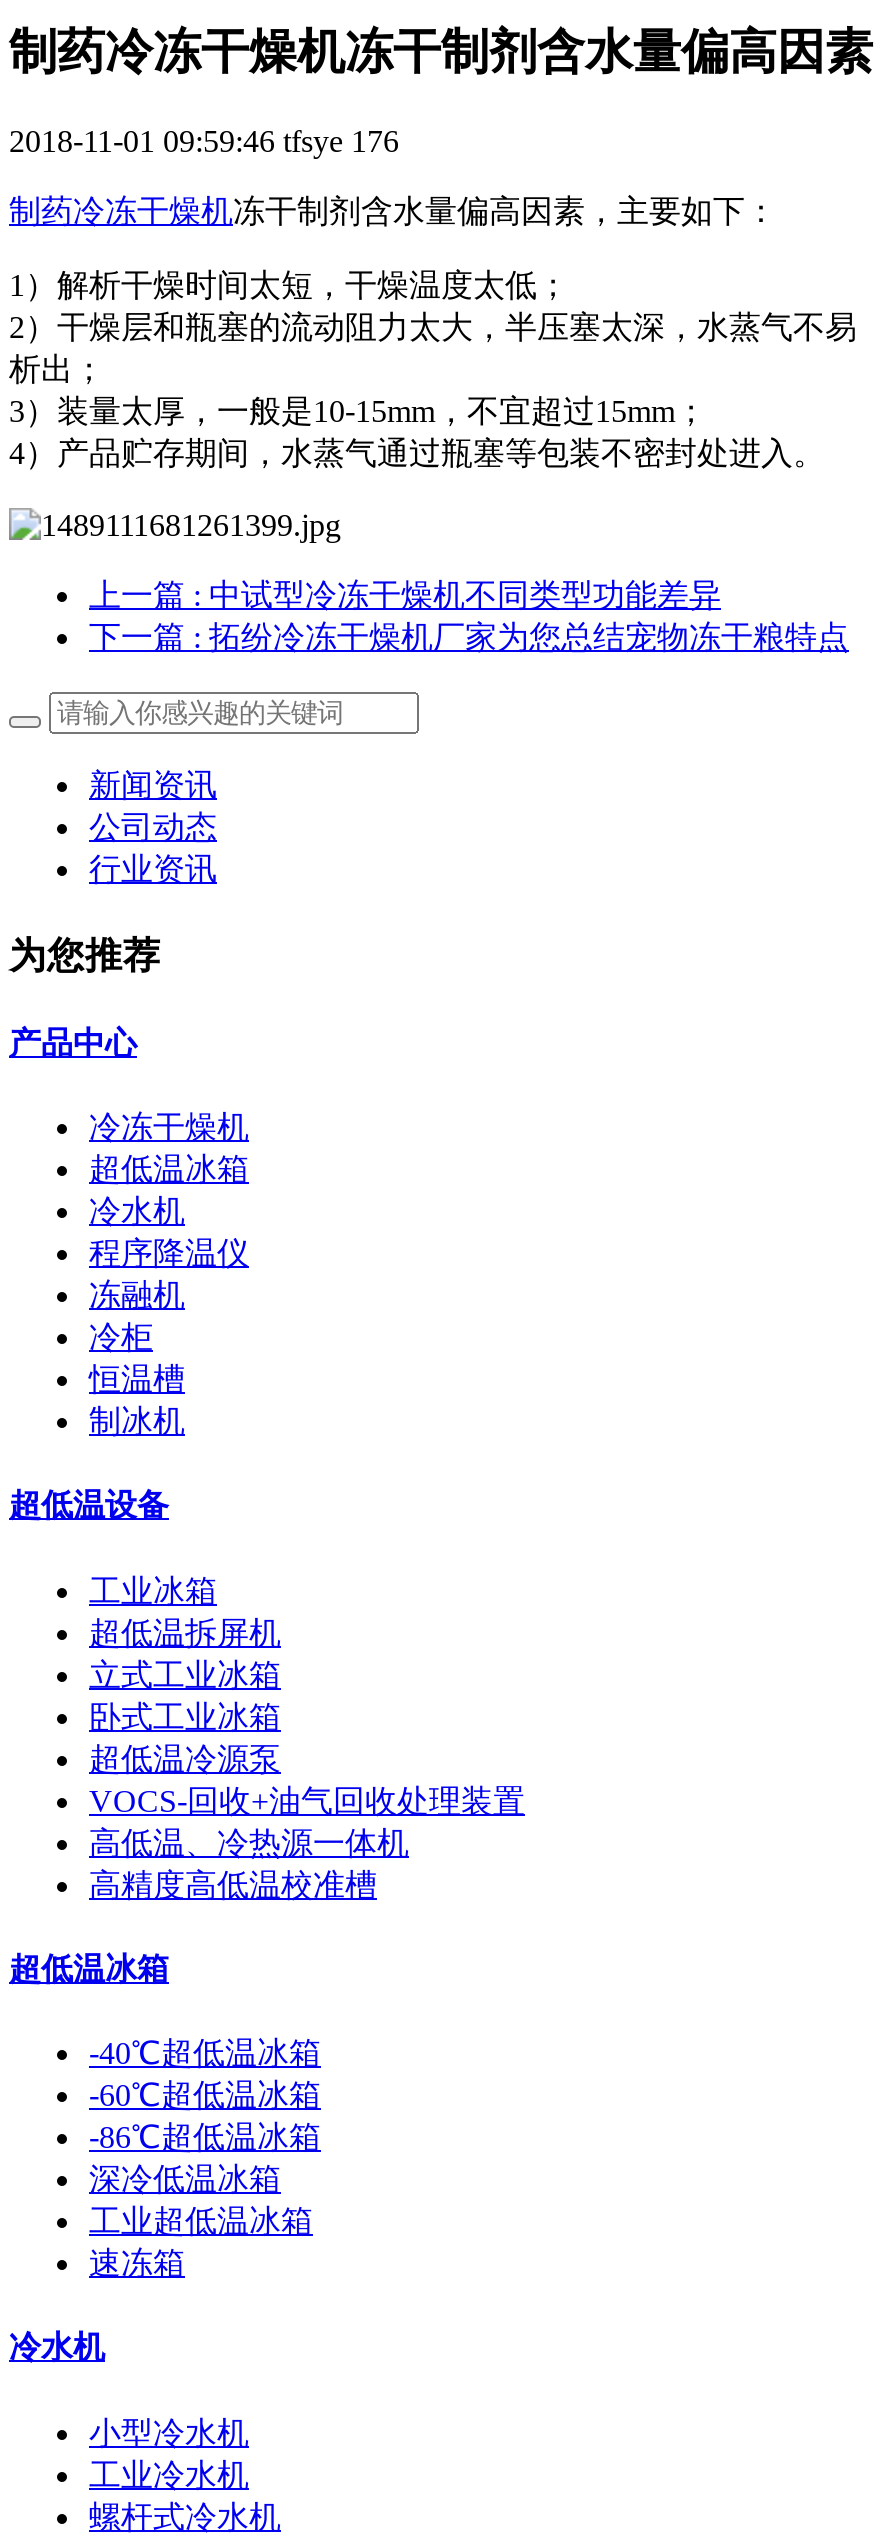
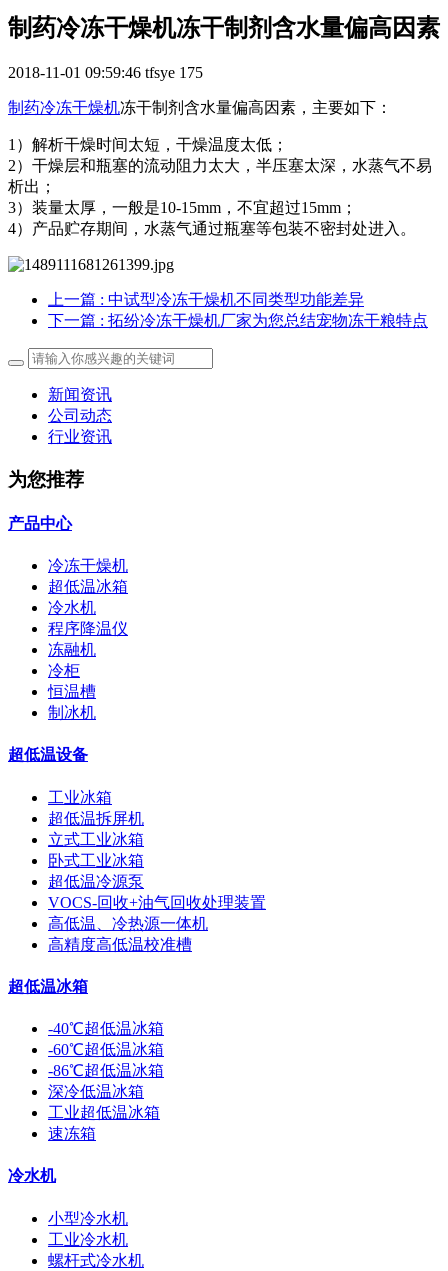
[9,124,399,158] 2018-11-01 09:59:46 tfsye 176 -> [8,64,203,81] 2018-11-01 09:59:46 tfsye 175

